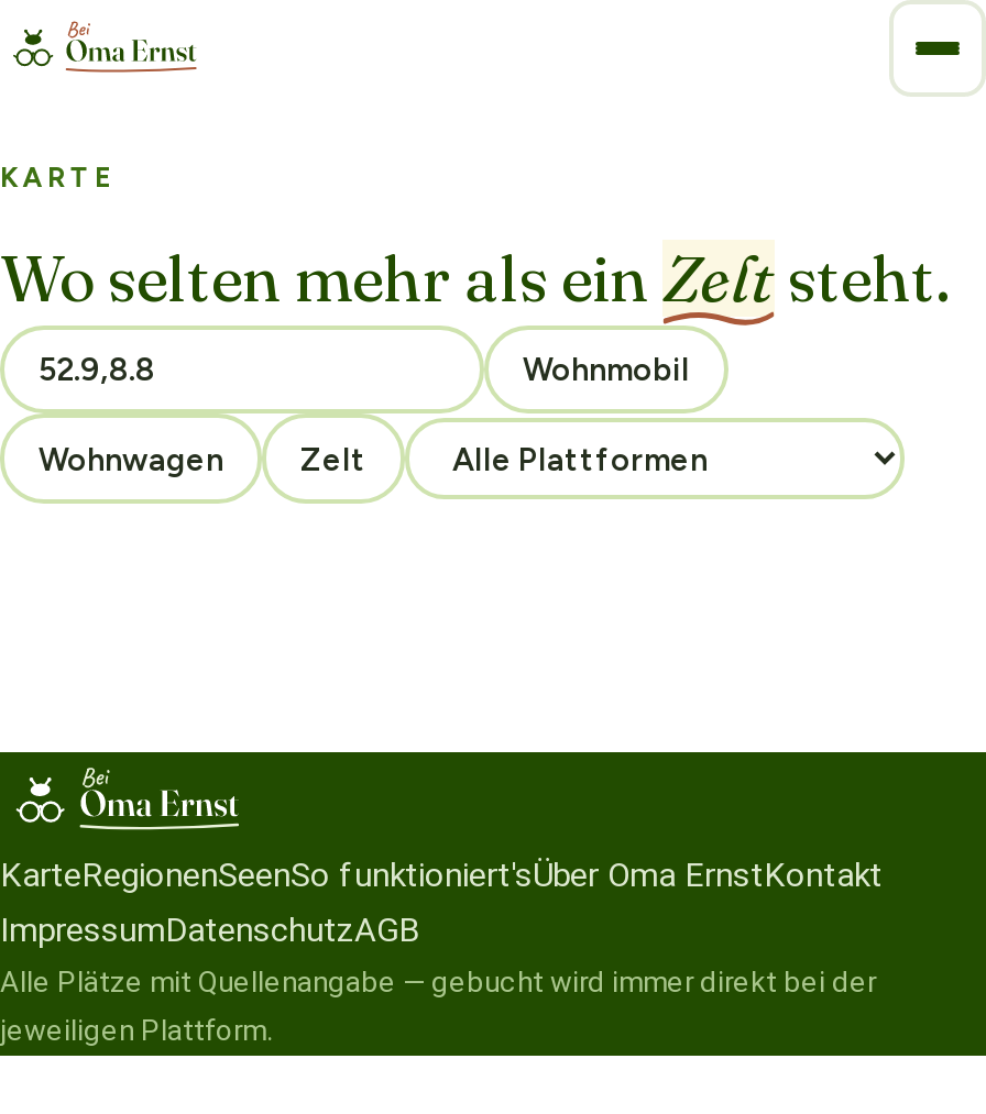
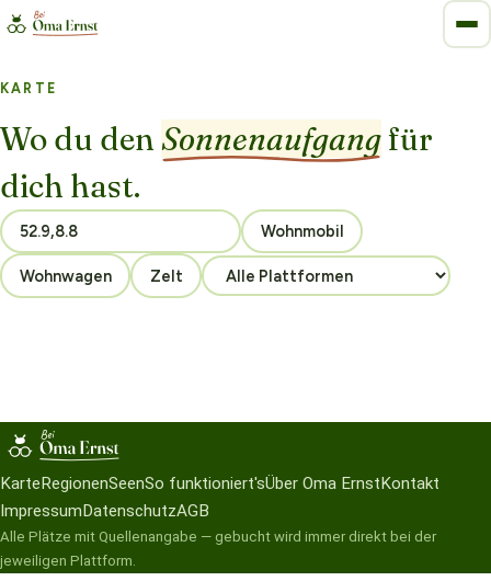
[0,240,949,317] Wo selten mehr als ein Zelt steht. -> [0,119,433,205] Wo du den Sonnenaufgang für | dich hast.

